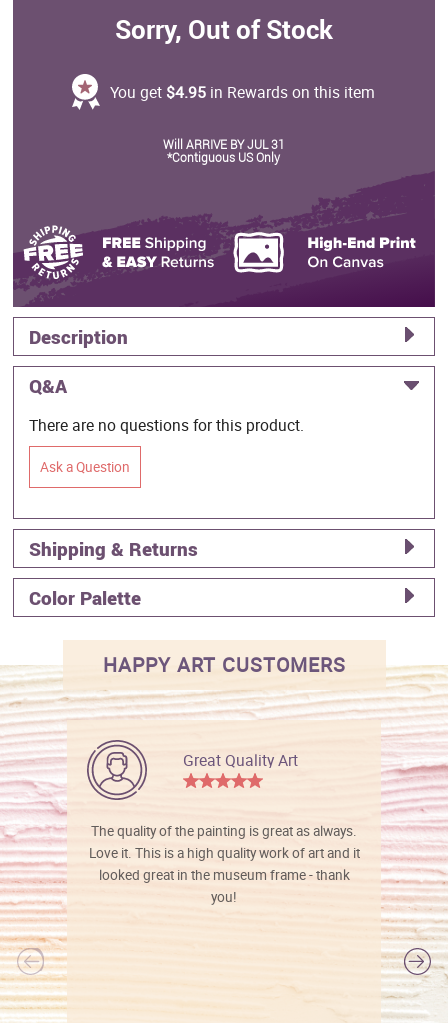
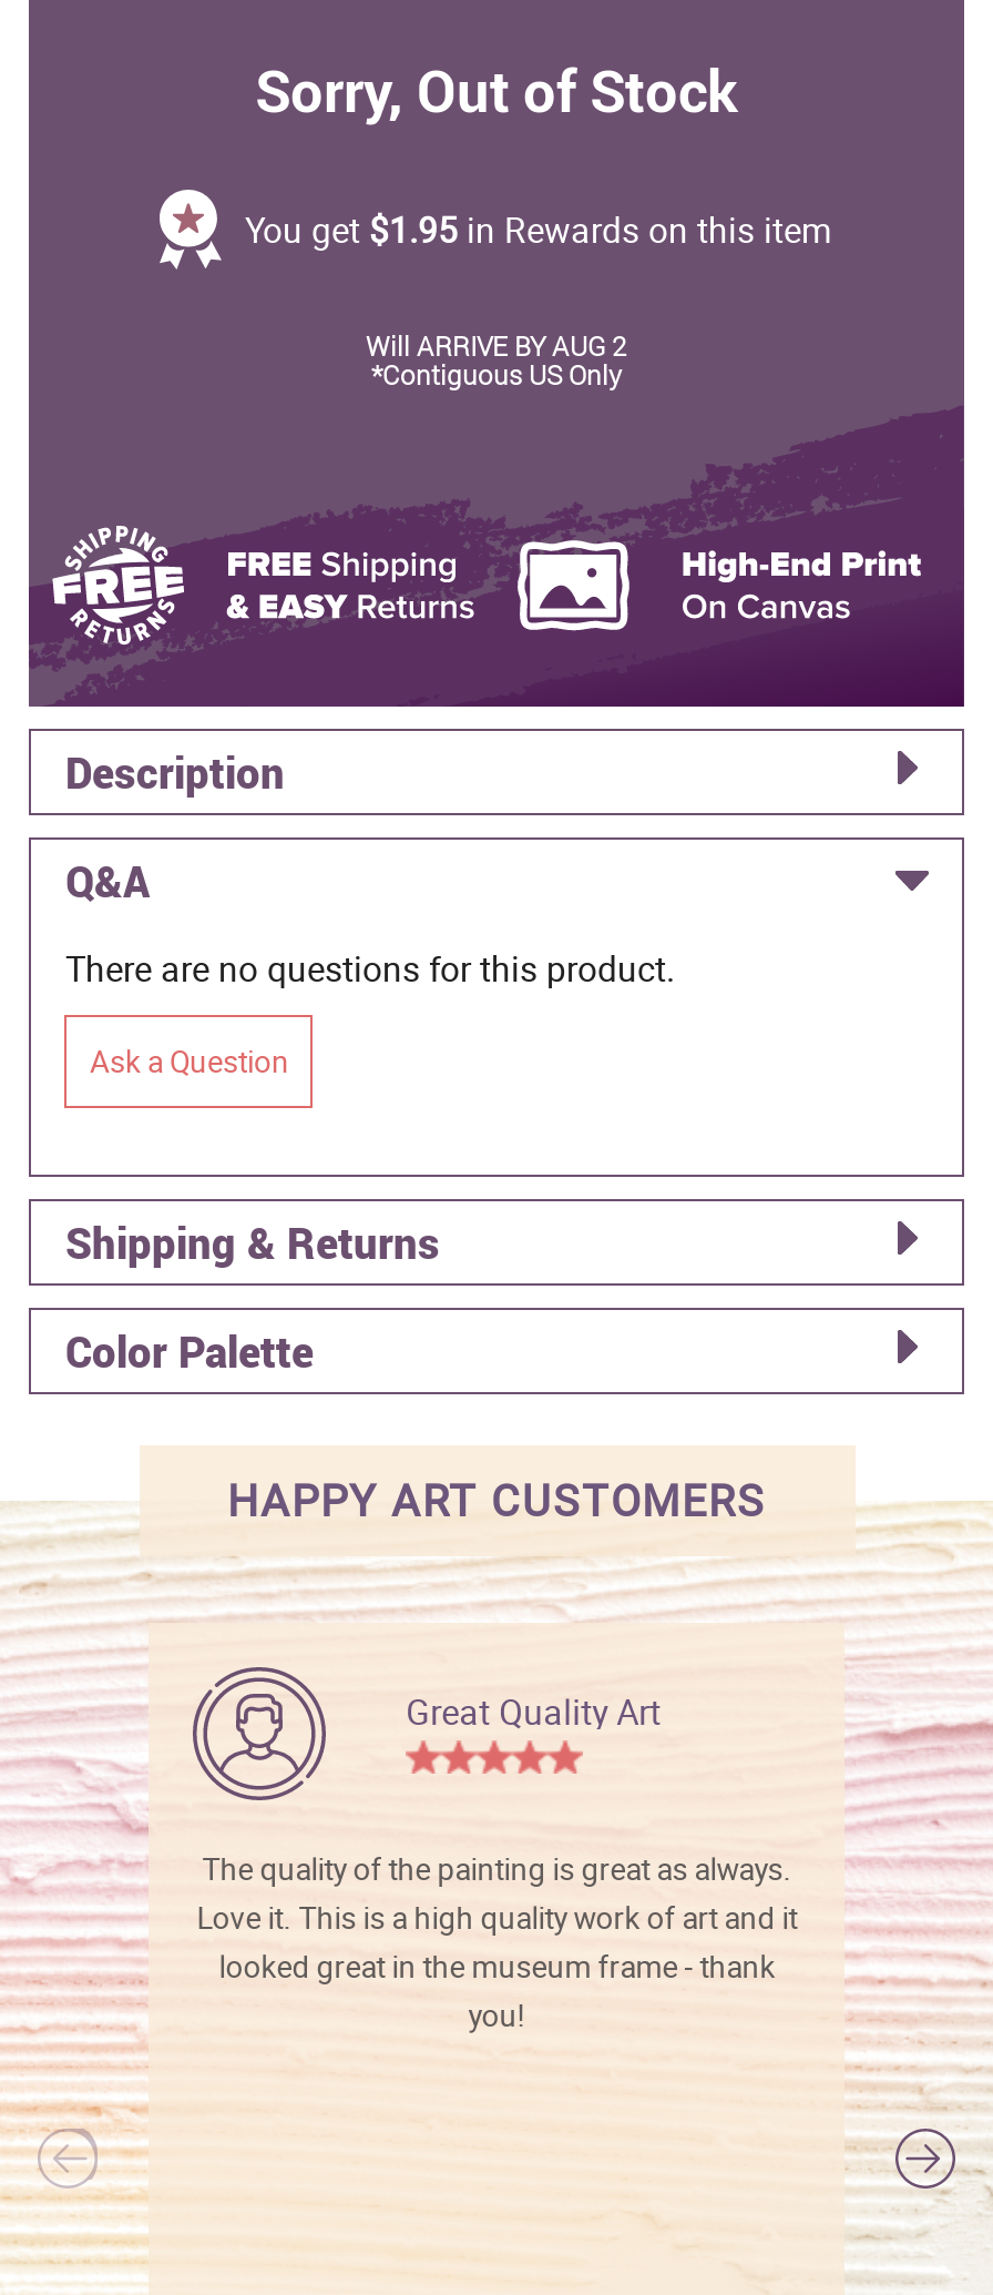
[110,81,375,103] You get $4.95 in Rewards on this item -> [245,206,832,255] You get $1.95 in Rewards on this item
[163,136,285,152] Will ARRIVE BY JUL 31 -> [366,328,627,364] Will ARRIVE BY AUG 2

